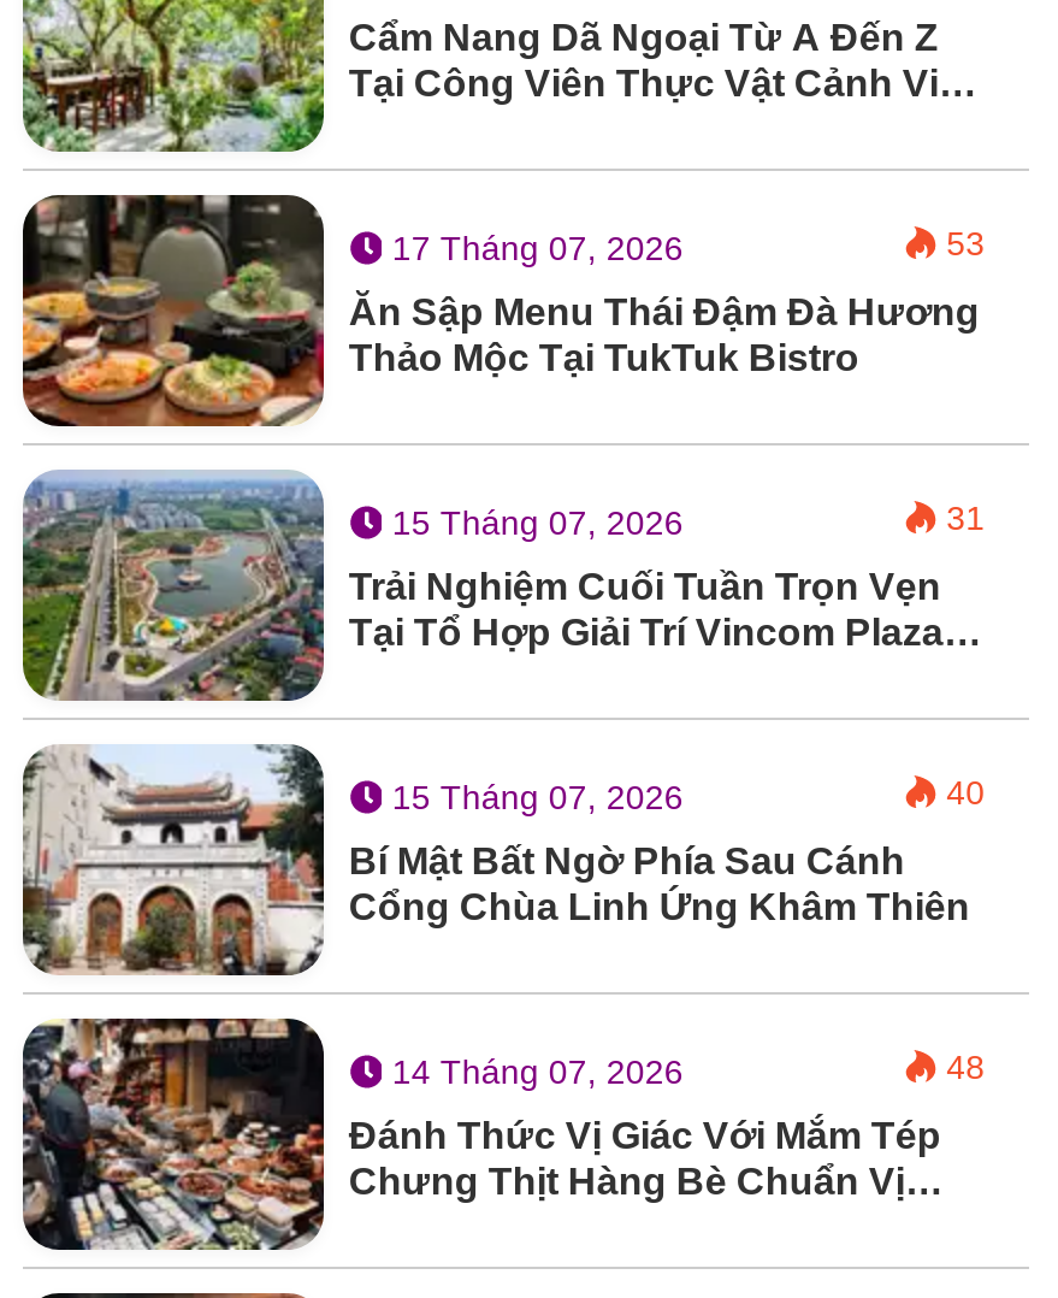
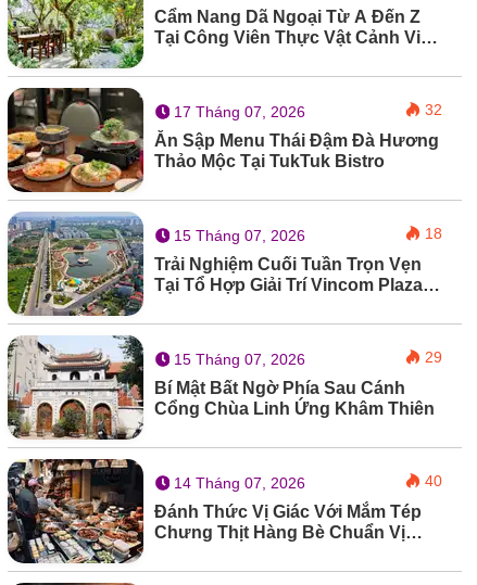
[937,224,985,263] 53 -> [420,101,442,118] 32
[937,499,985,537] 31 -> [420,225,442,242] 18
[937,773,985,812] 40 -> [420,349,442,366] 29
[937,1048,985,1086] 48 -> [420,472,442,490] 40

